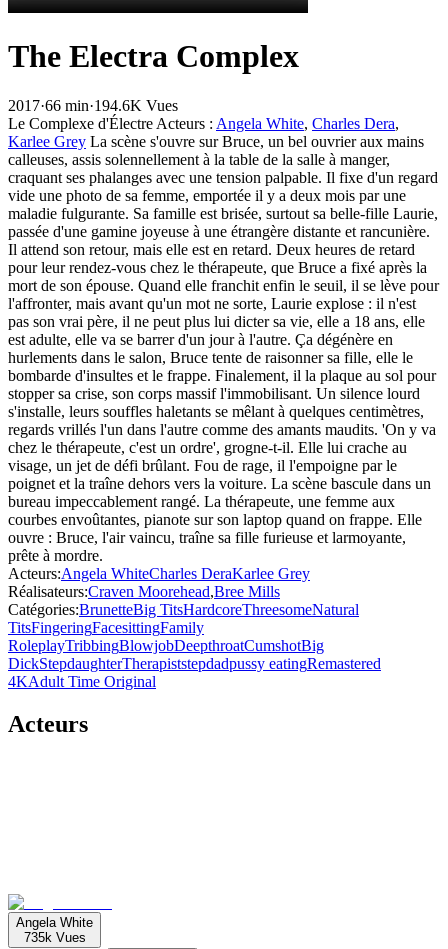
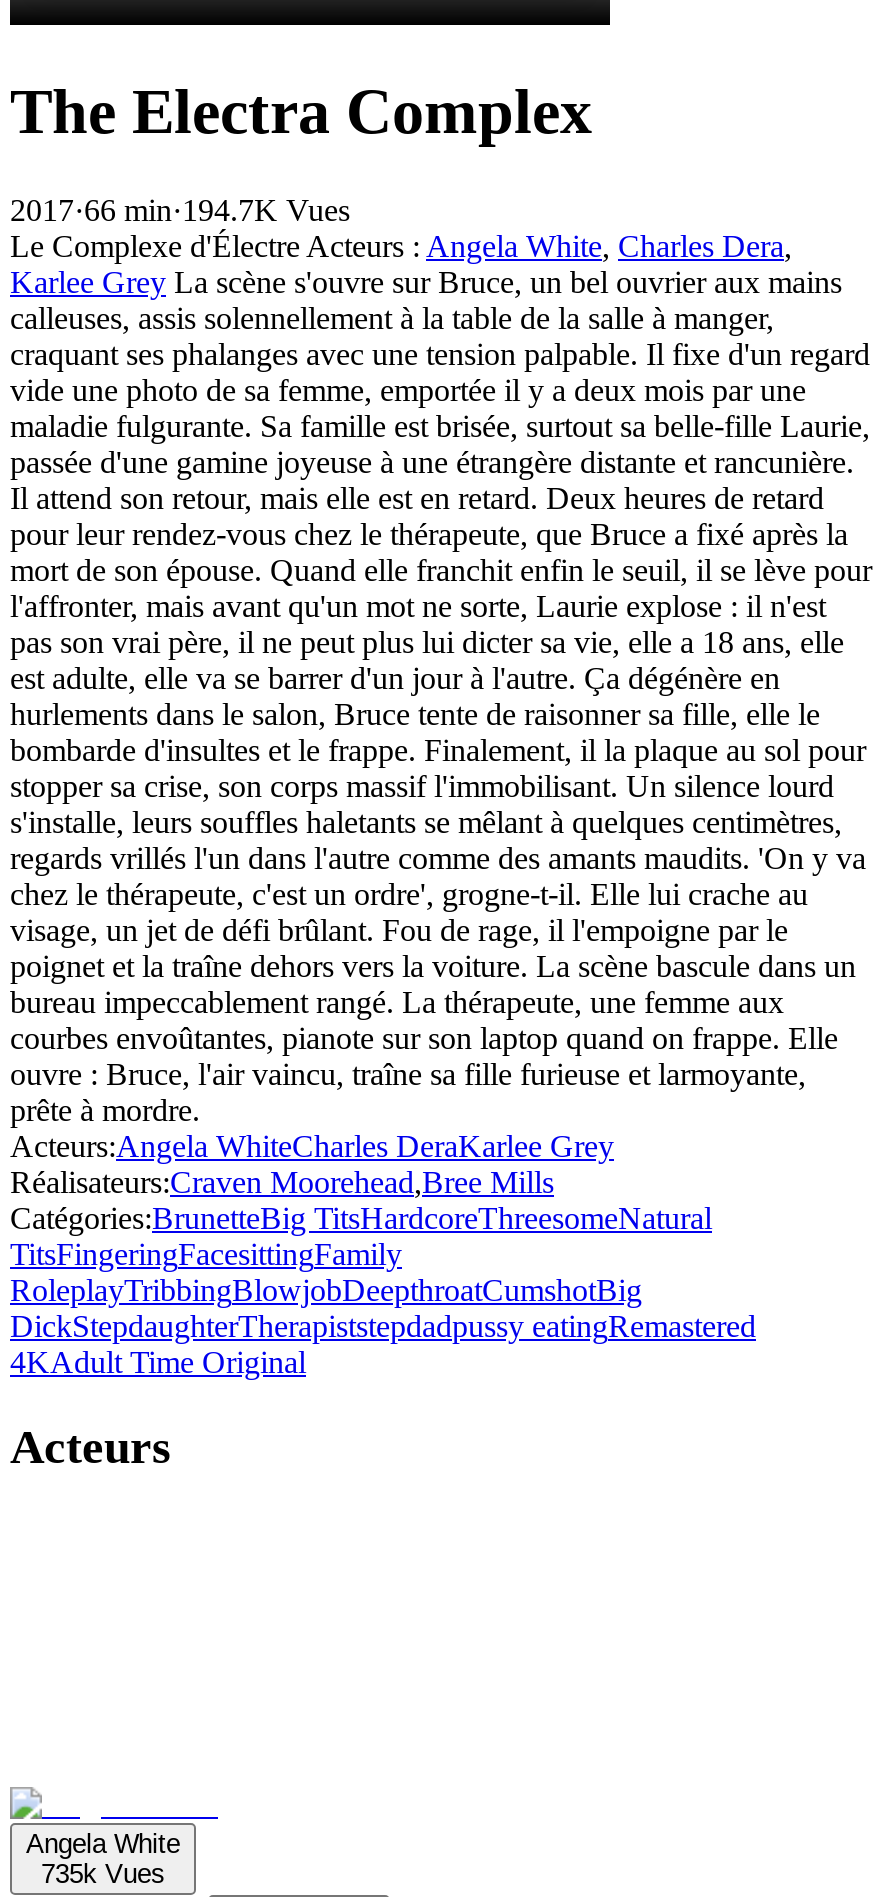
[8,97,178,114] 2017·66 min · 194.6K Vues -> [10,193,350,227] 2017·66 min · 194.7K Vues

